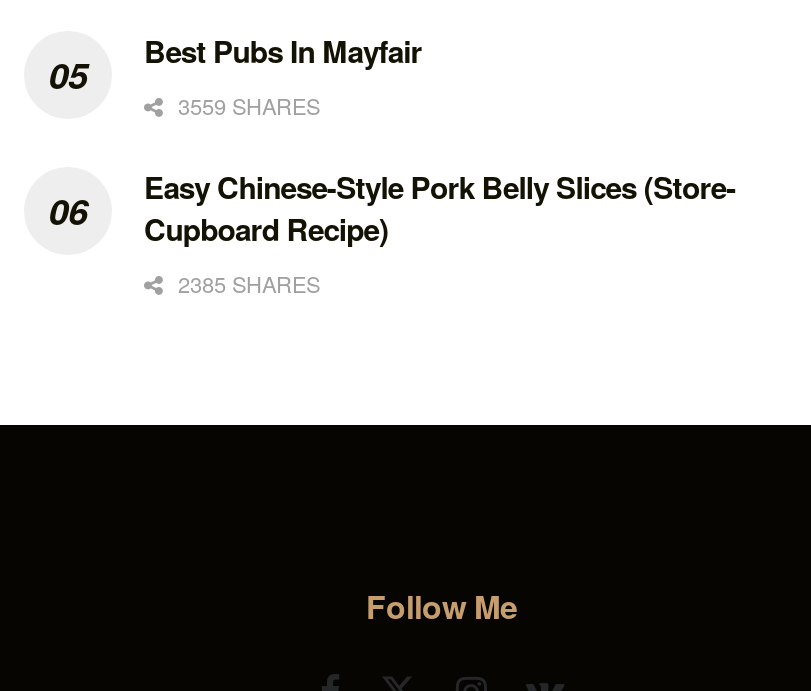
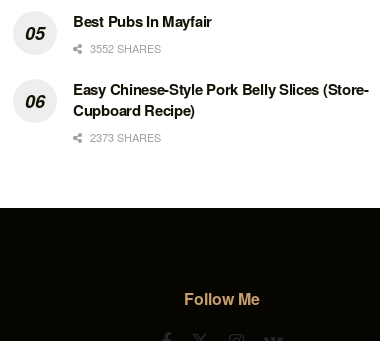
[172,90,320,122] 3559 SHARES -> [87,40,161,56] 3552 SHARES
[172,268,320,300] 2385 SHARES -> [87,129,161,145] 2373 SHARES

